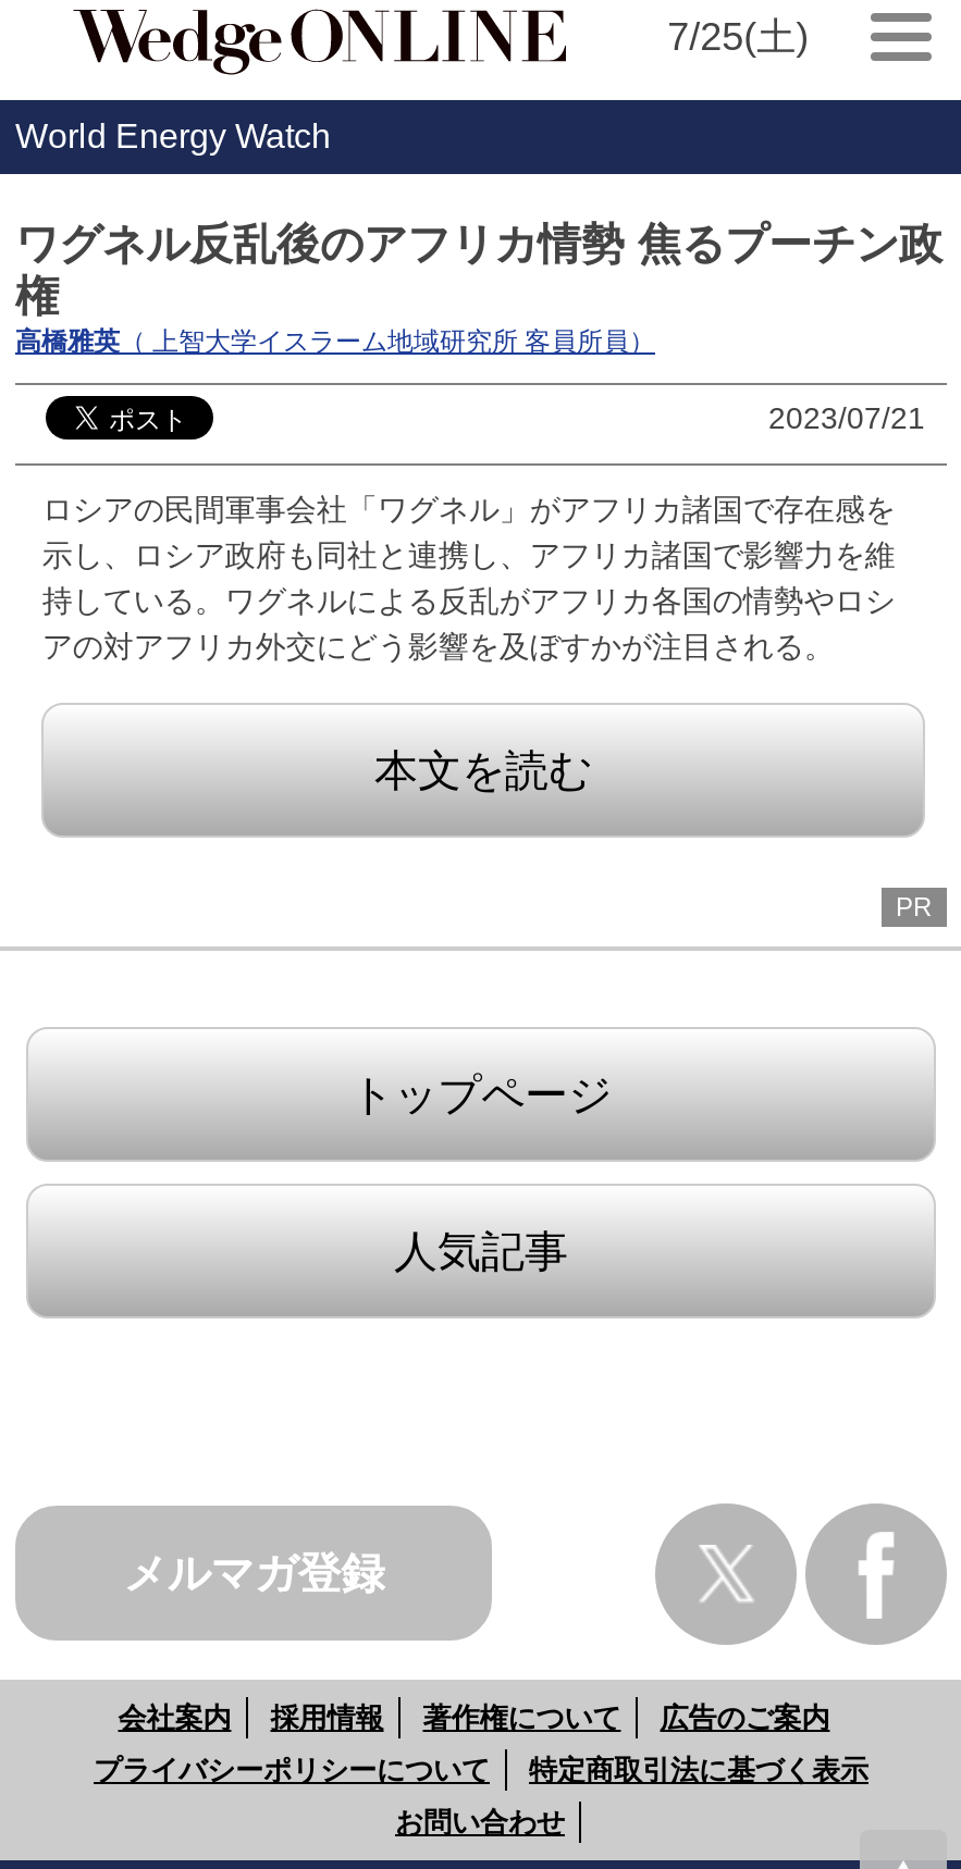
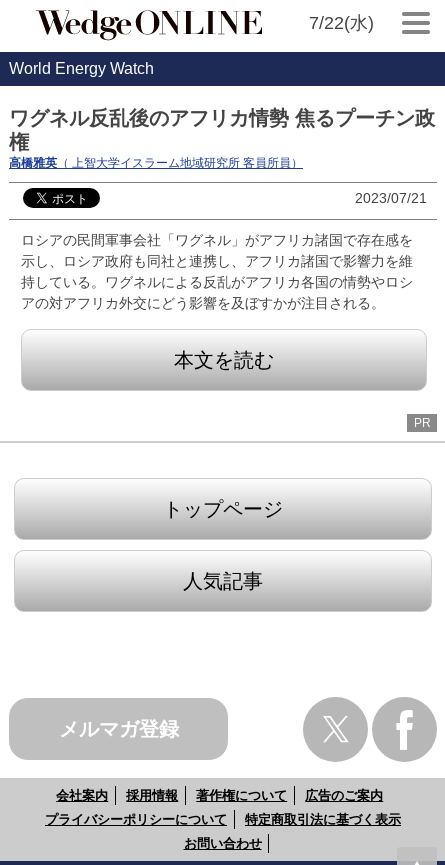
[667,15,809,59] 7/25(土) -> [309,13,374,33] 7/22(水)

